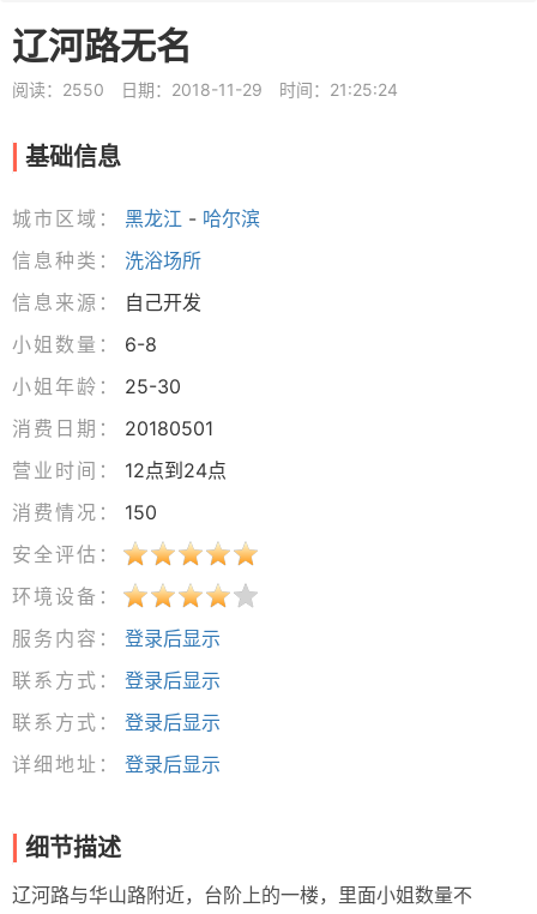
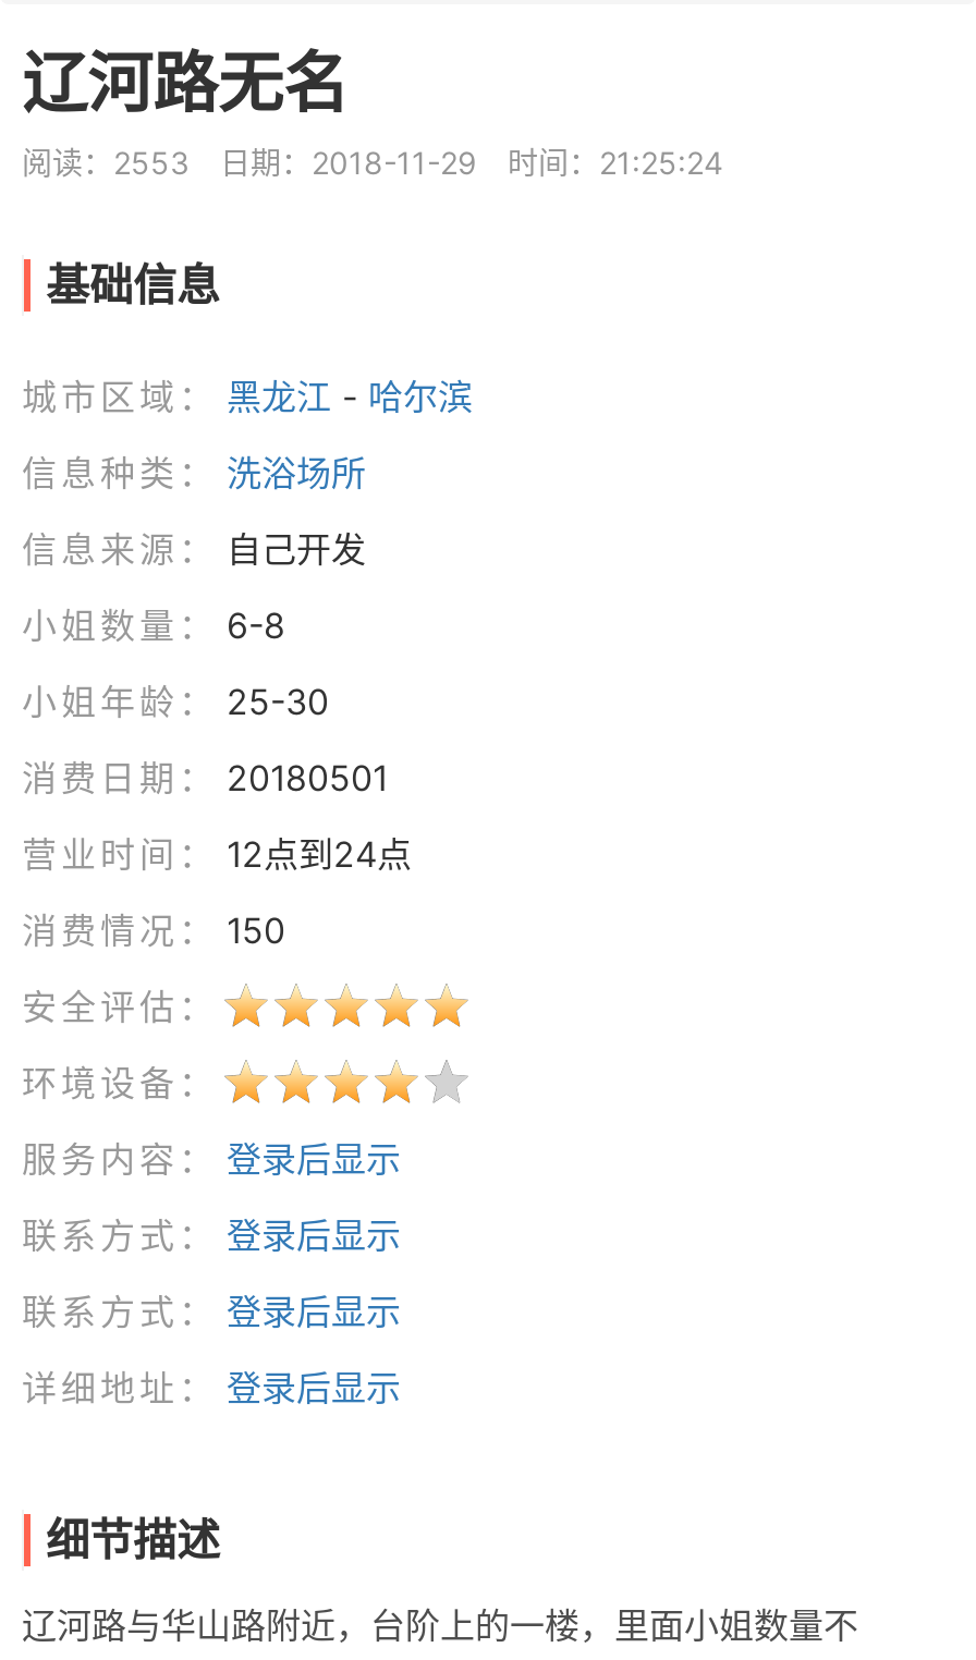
[12,79,398,100] 阅读：2550 日期：2018-11-29 时间：21:25:24 -> [22,144,723,181] 阅读：2553 日期：2018-11-29 时间：21:25:24

